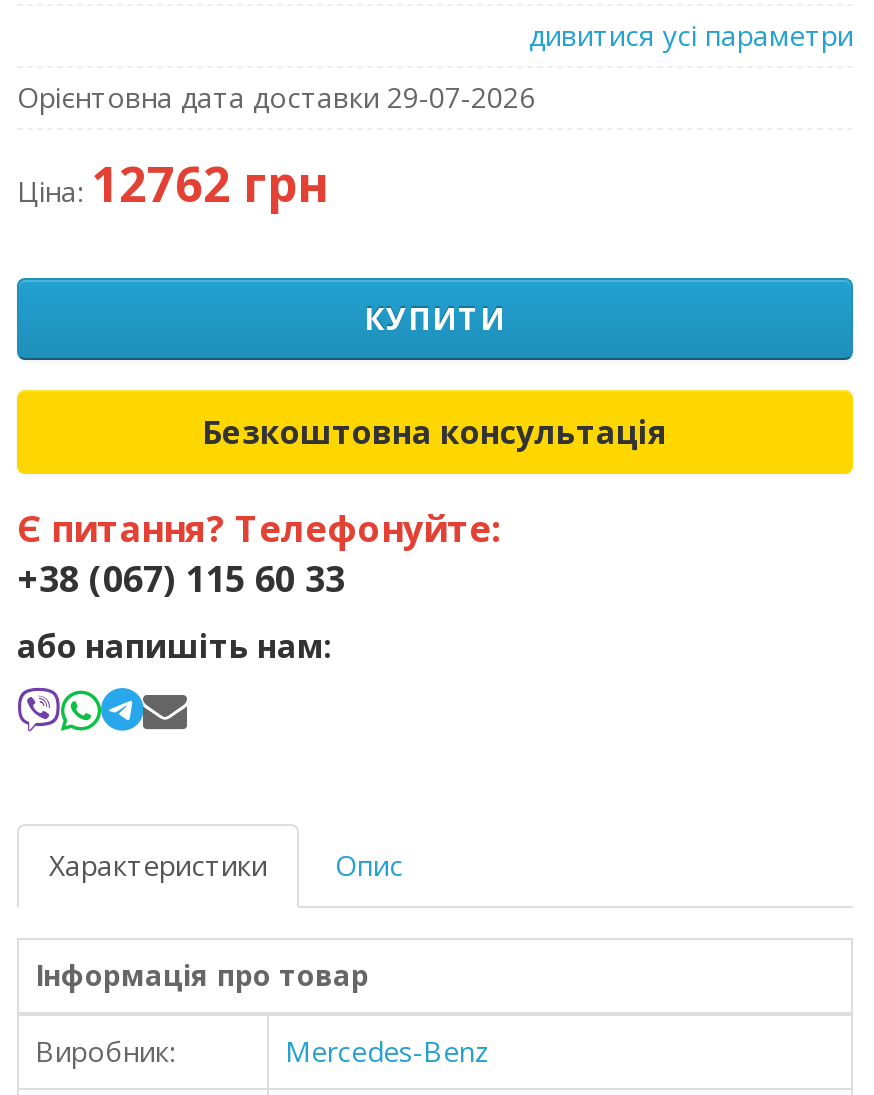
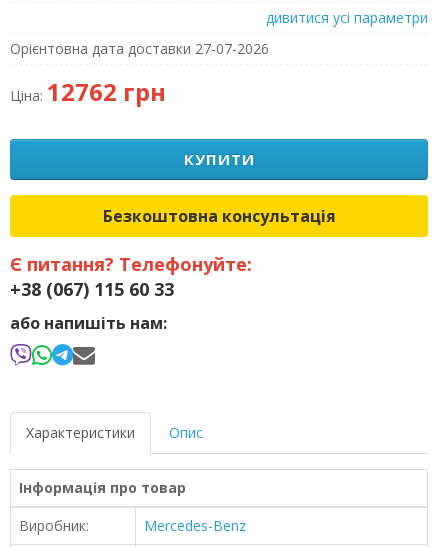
[17,78,535,116] Орієнтовна дата доставки 29-07-2026 -> [10,39,269,58] Орієнтовна дата доставки 27-07-2026

